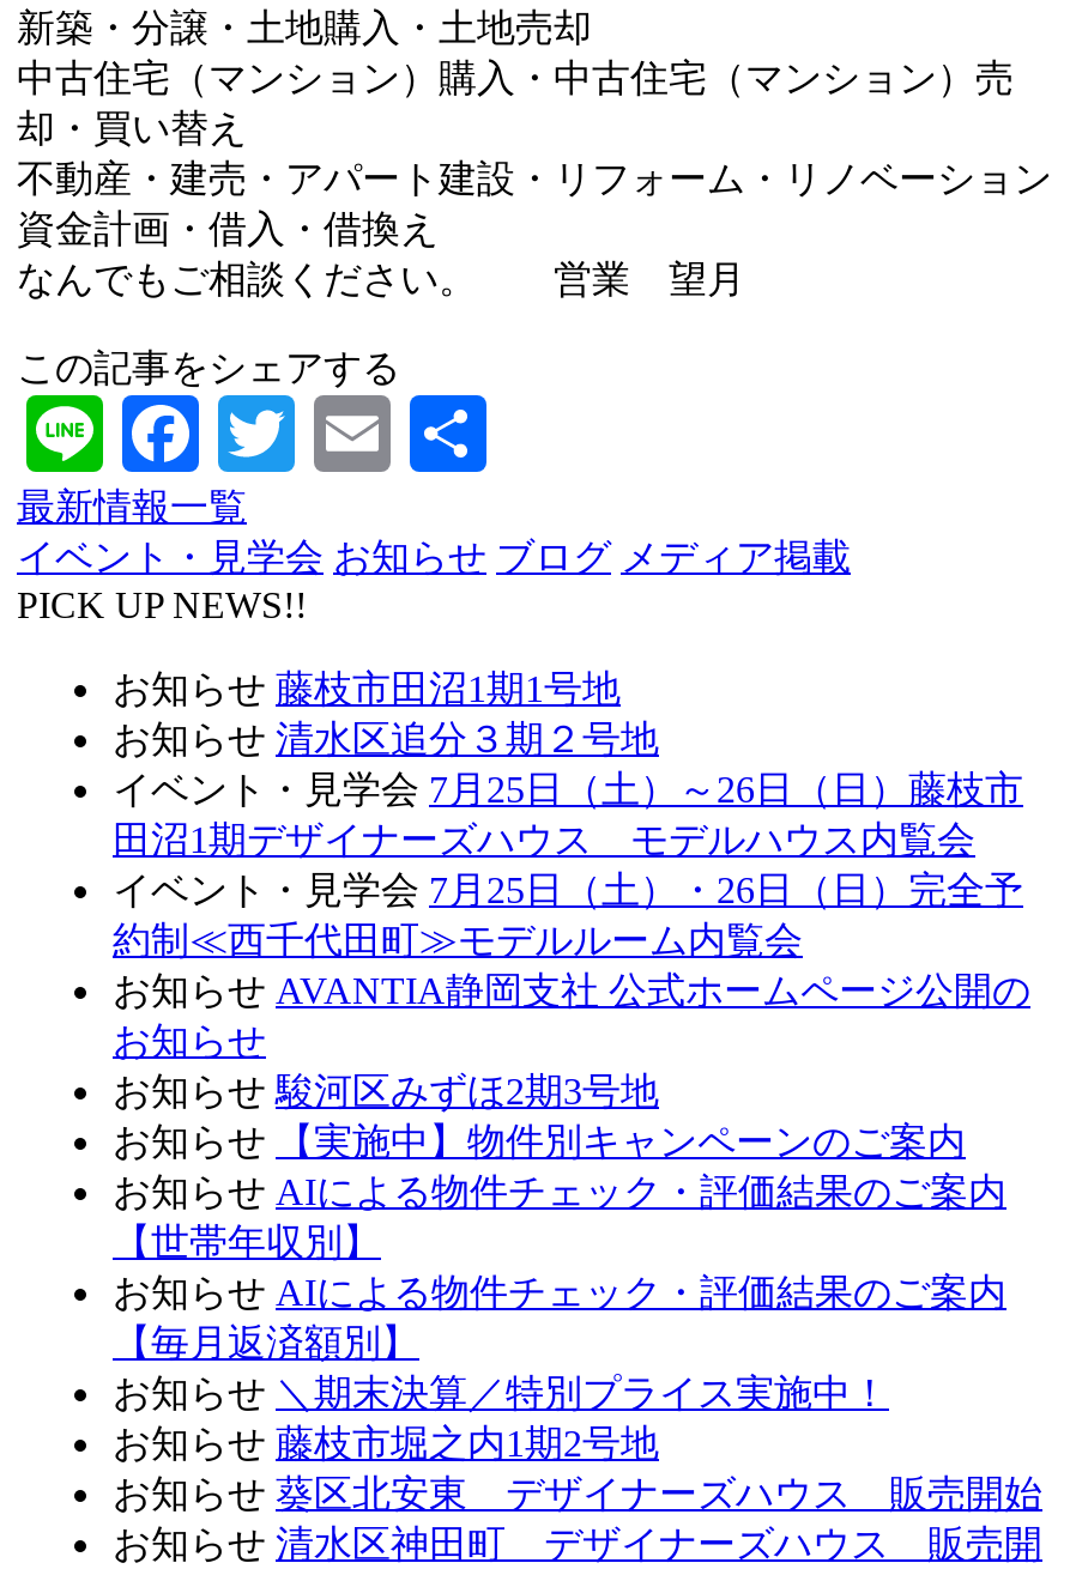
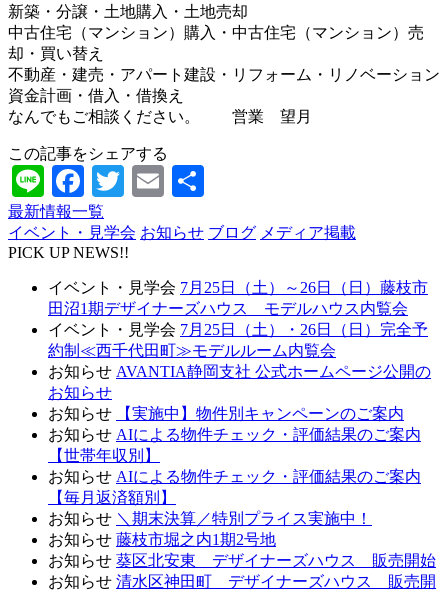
[113,668,659,759] お知らせ 藤枝市田沼1期1号地 | お知らせ 清水区追分３期２号地 -> none
[113,1070,659,1111] お知らせ 駿河区みずほ2期3号地 -> none

